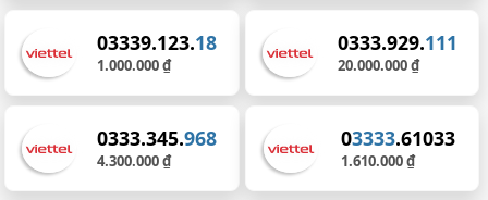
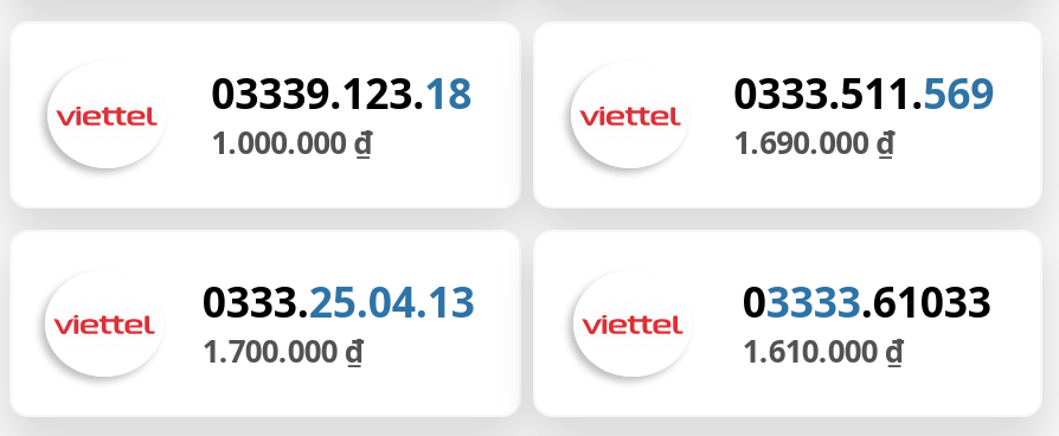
[337,30,457,56] 0333.929.111 -> [733,65,994,122] 0333.511.569
[337,56,419,75] 20.000.000 ₫ -> [733,122,895,164] 1.690.000 ₫
[97,125,217,151] 0333.345.968 -> [202,273,475,330] 0333.25.04.13
[97,151,171,171] 4.300.000 ₫ -> [202,330,363,373] 1.700.000 ₫

